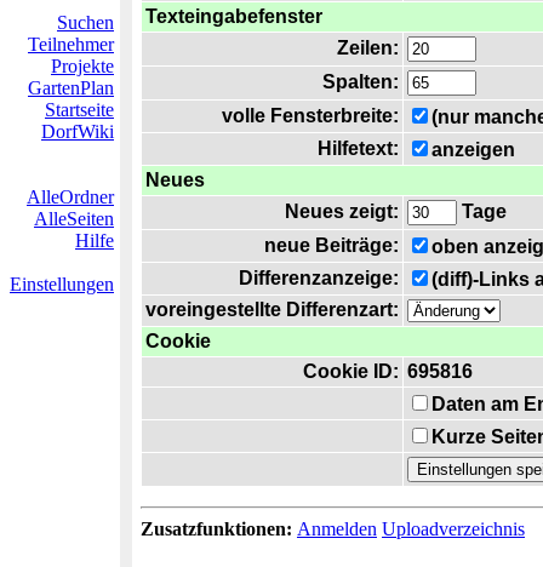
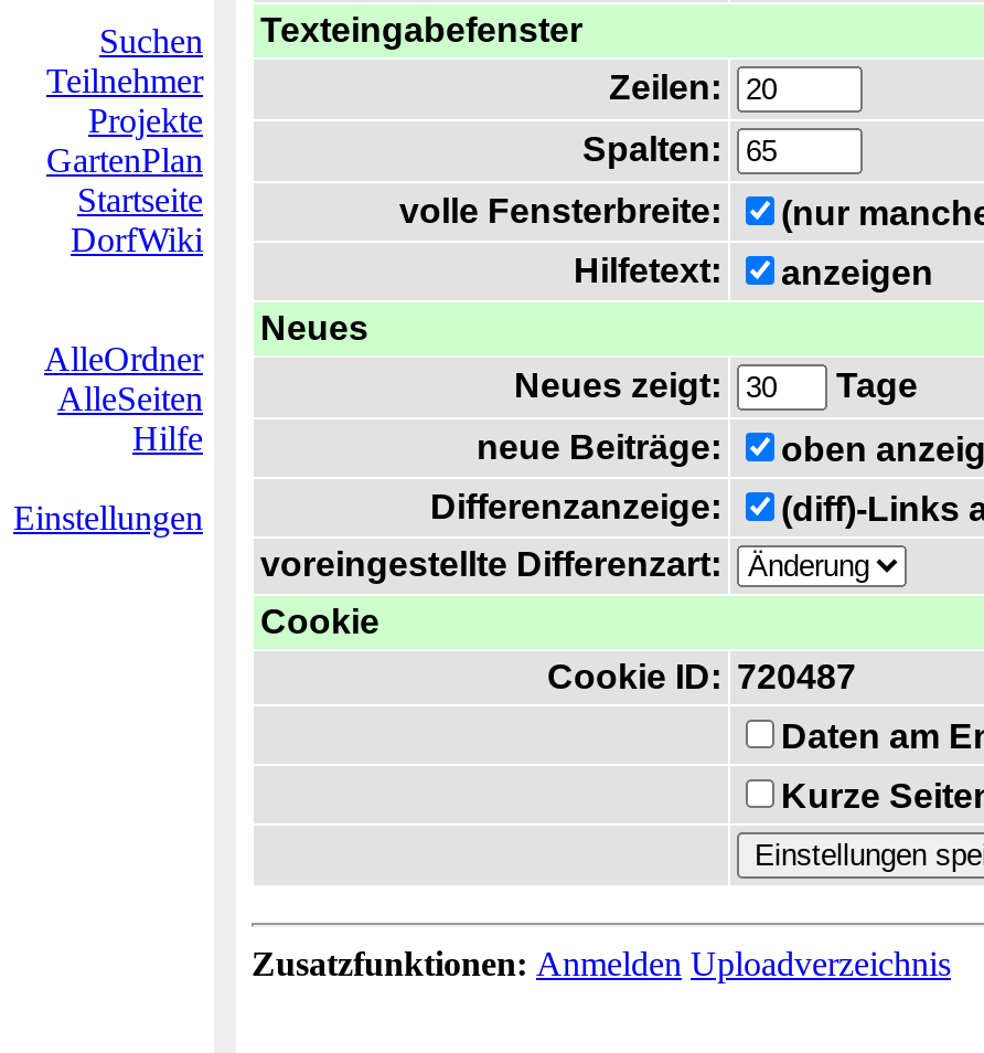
[303,361,473,382] Cookie ID: 695816 -> [547,658,856,695] Cookie ID: 720487

